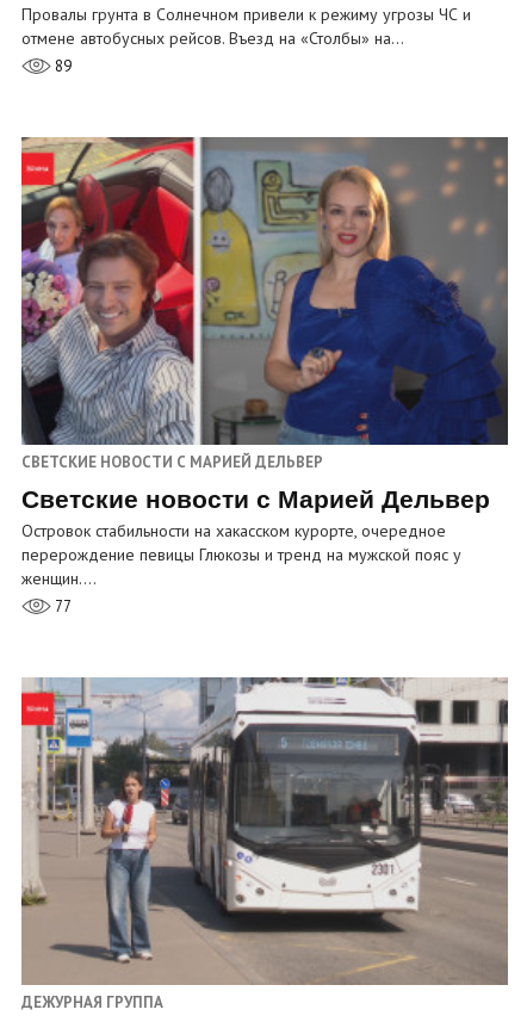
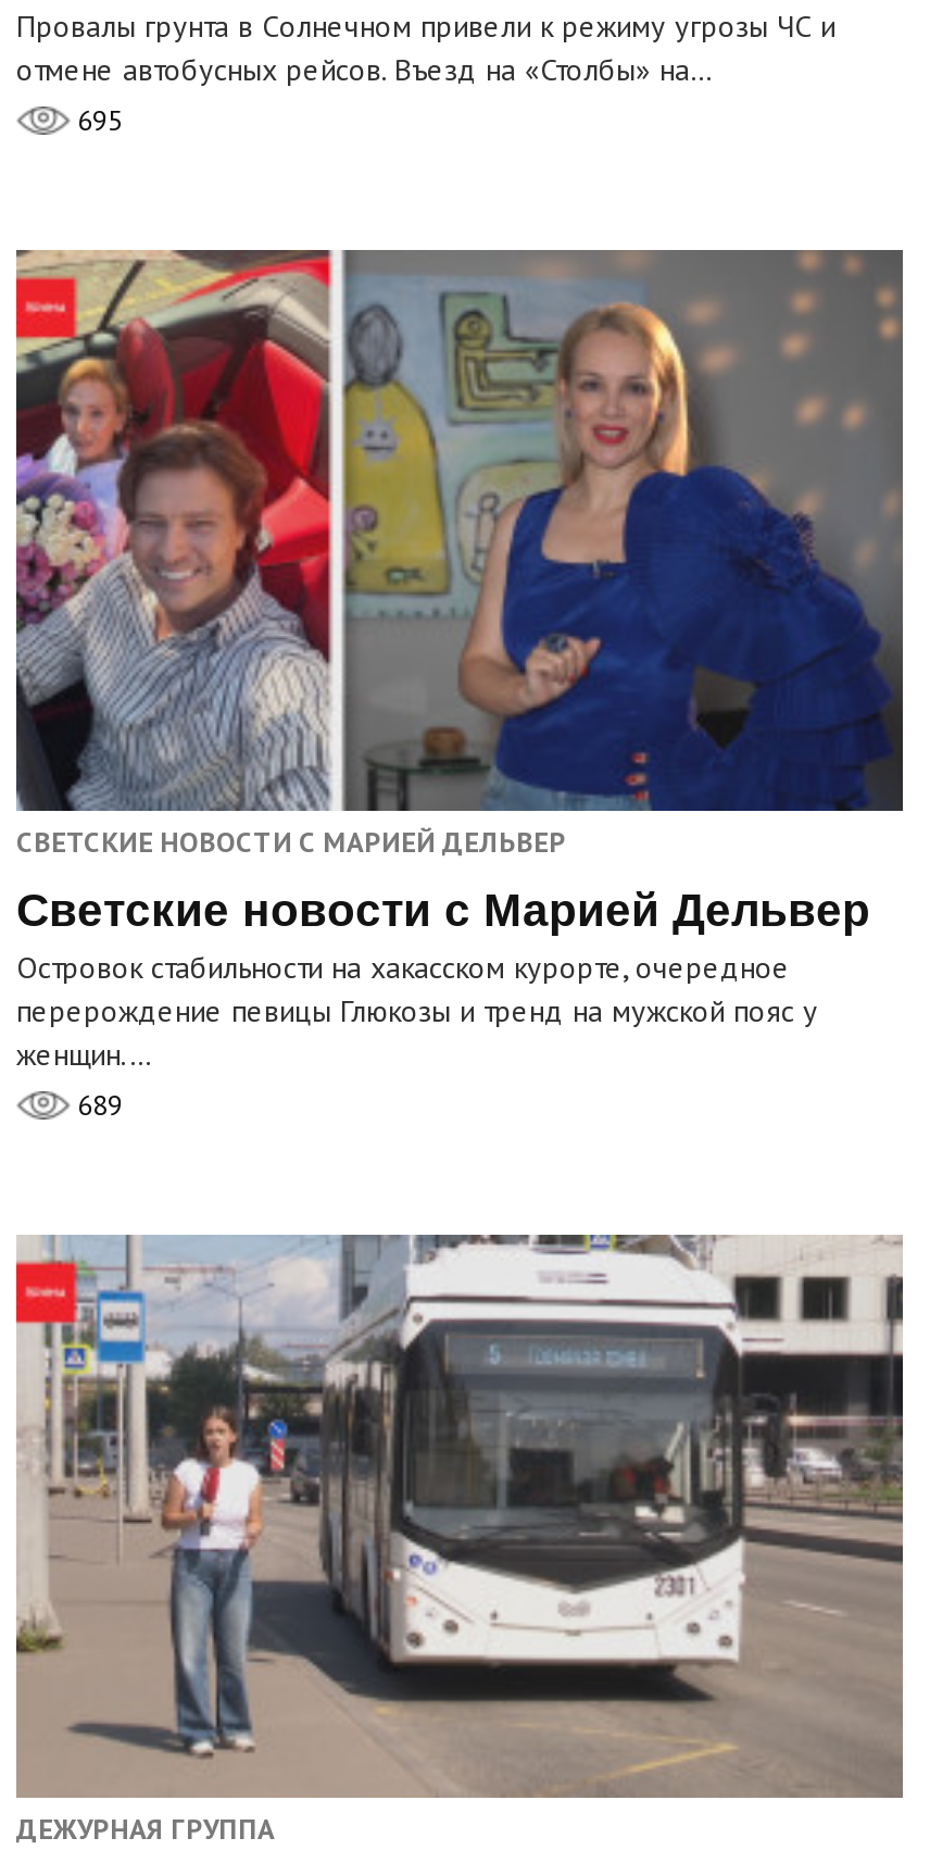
[51,56,72,76] 89 -> [71,102,123,139] 695
[51,597,72,617] 77 -> [71,1088,123,1125] 689

